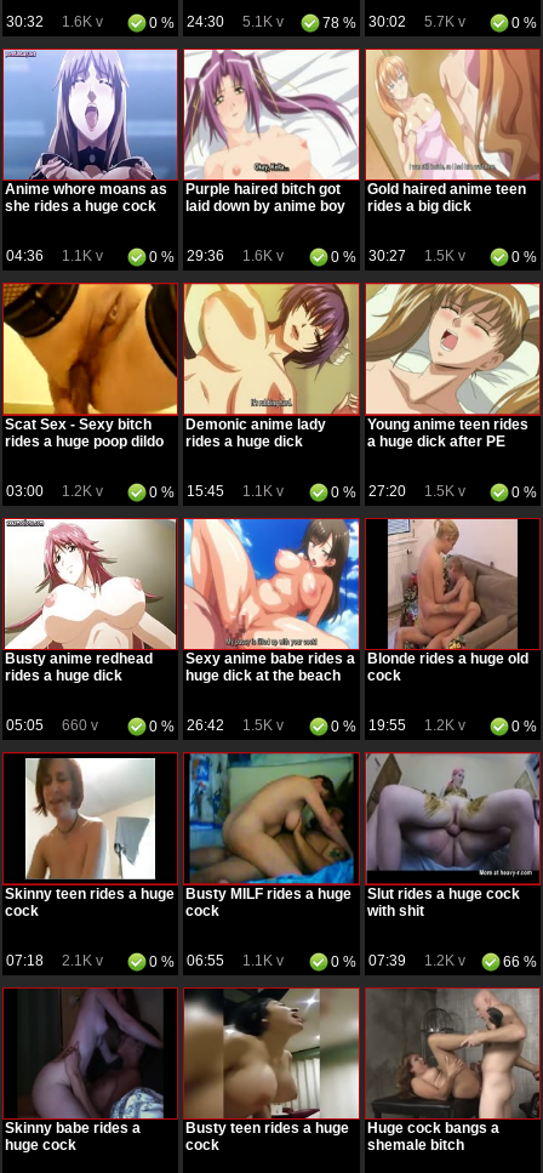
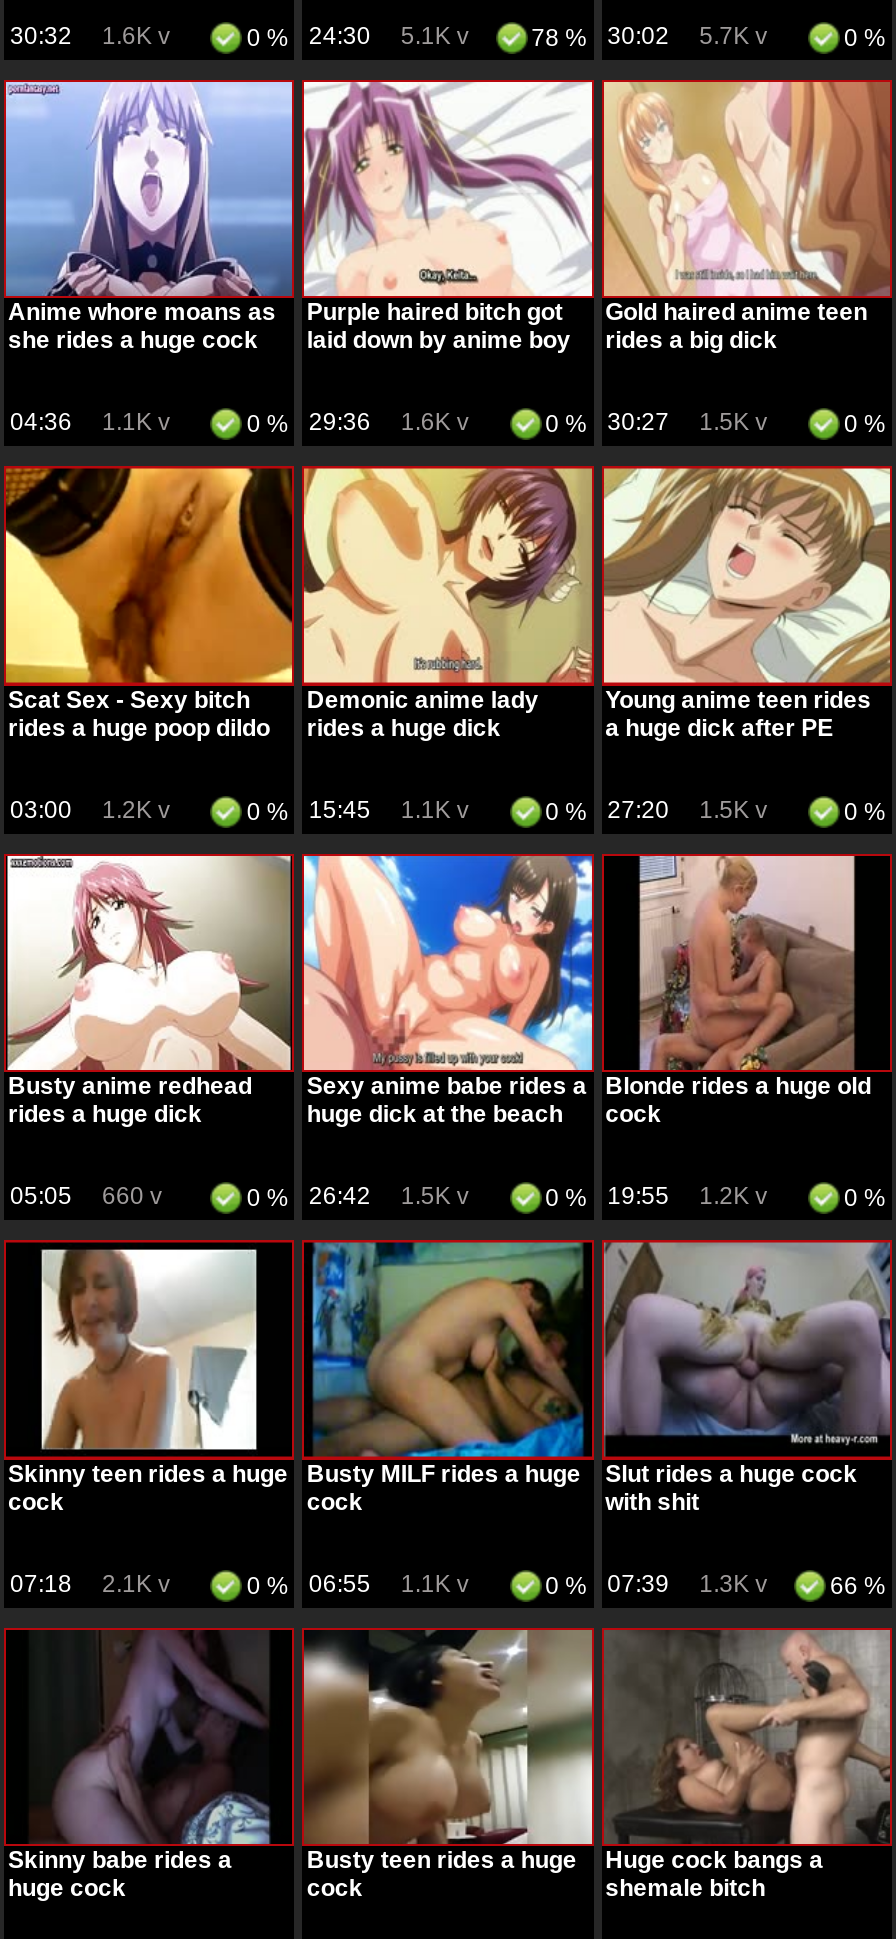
[331,952,465,970] 0 % 07:39 1.2K v -> [545,1569,767,1599] 0 % 07:39 1.3K v

